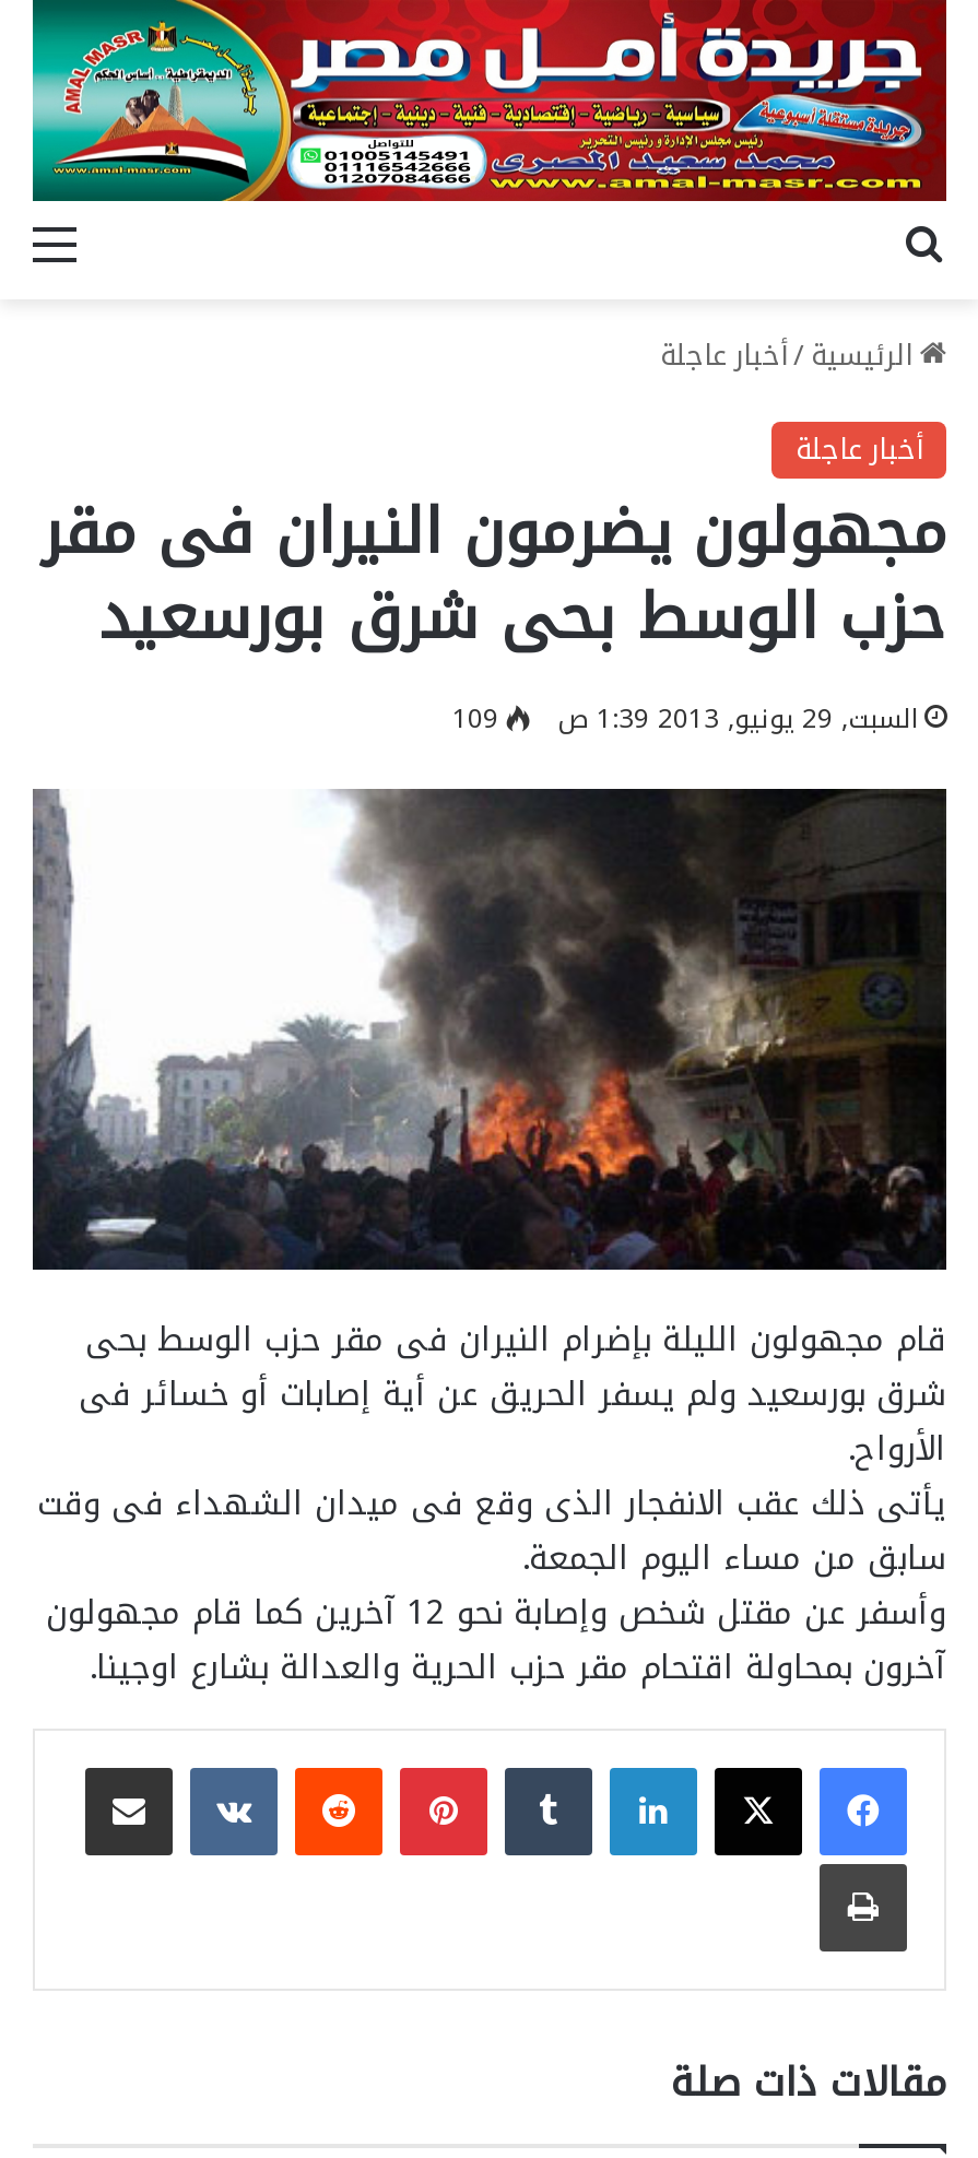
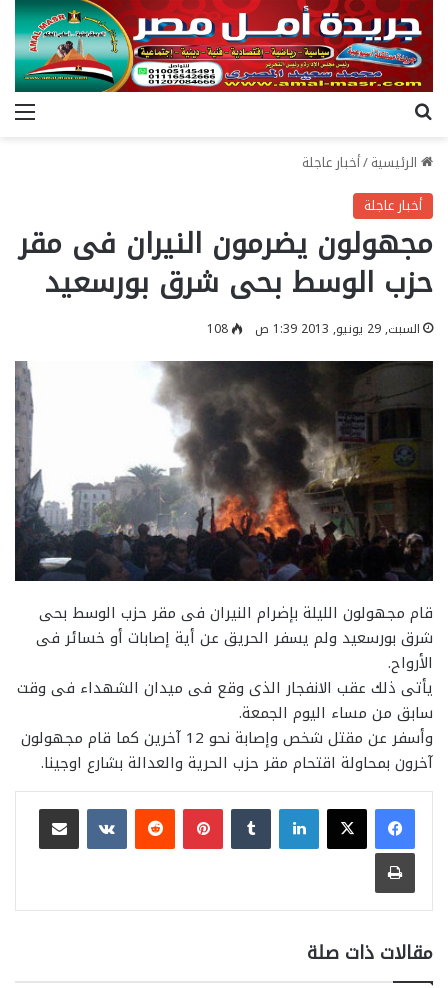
[452,694,498,742] 109 -> [207,317,228,339] 108

